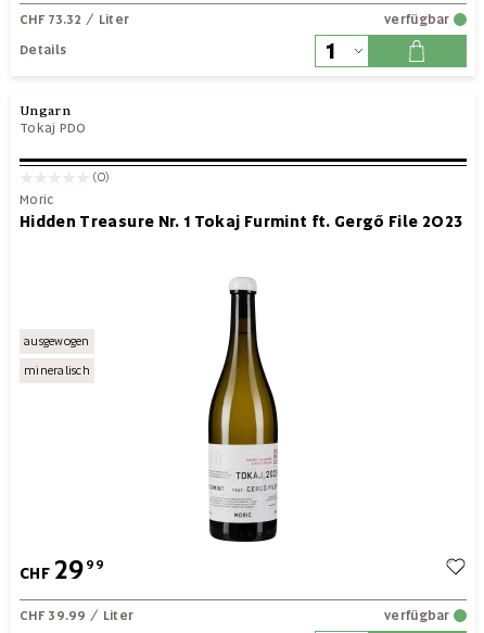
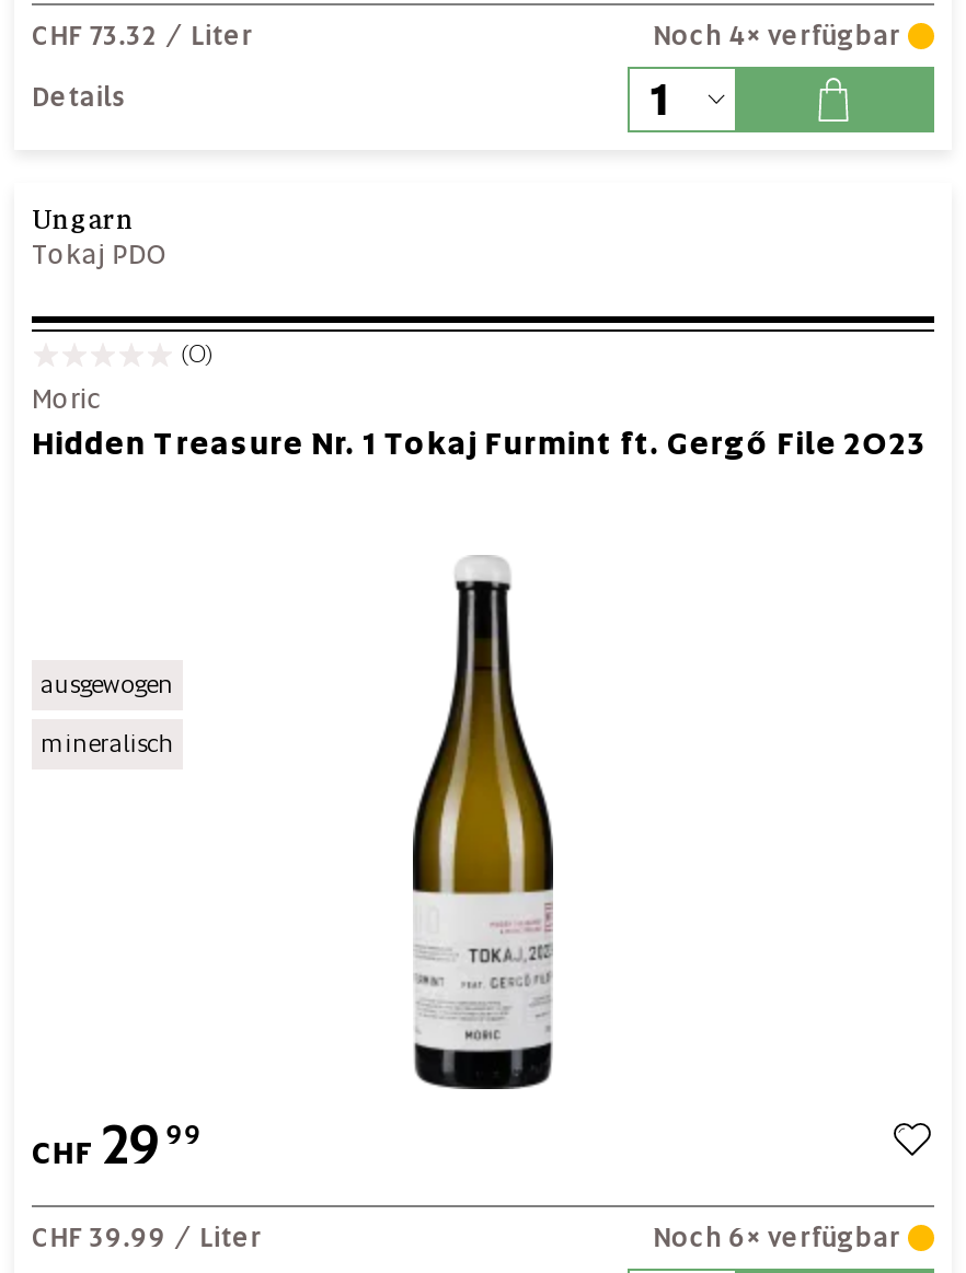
[384,11,454,28] verfügbar -> [653,18,908,53] Noch 4× verfügbar
[384,607,454,625] verfügbar -> [653,1221,908,1256] Noch 6× verfügbar

